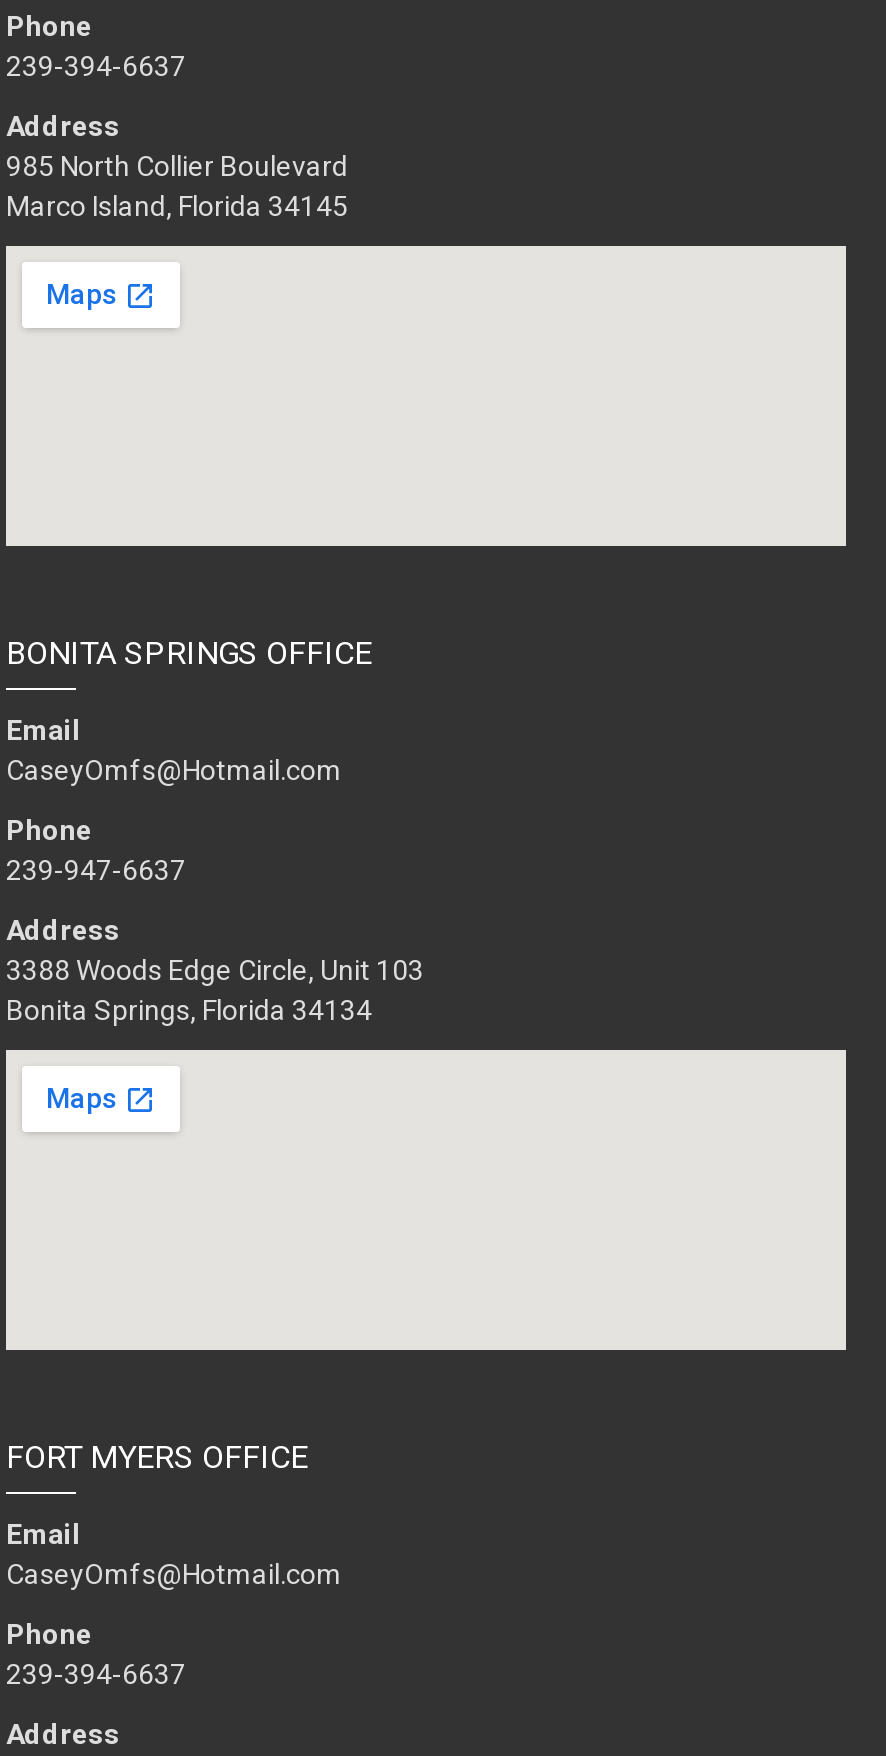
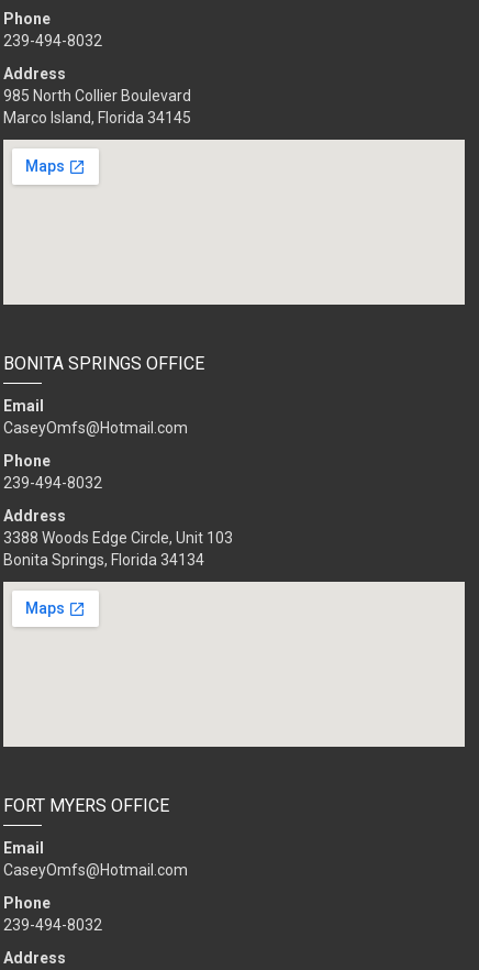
[6,50,186,82] 239-394-6637 -> [3,32,102,49] 239-494-8032
[6,854,186,886] 239-947-6637 -> [3,474,102,492] 239-494-8032
[6,1658,186,1690] 239-394-6637 -> [3,916,102,934] 239-494-8032

